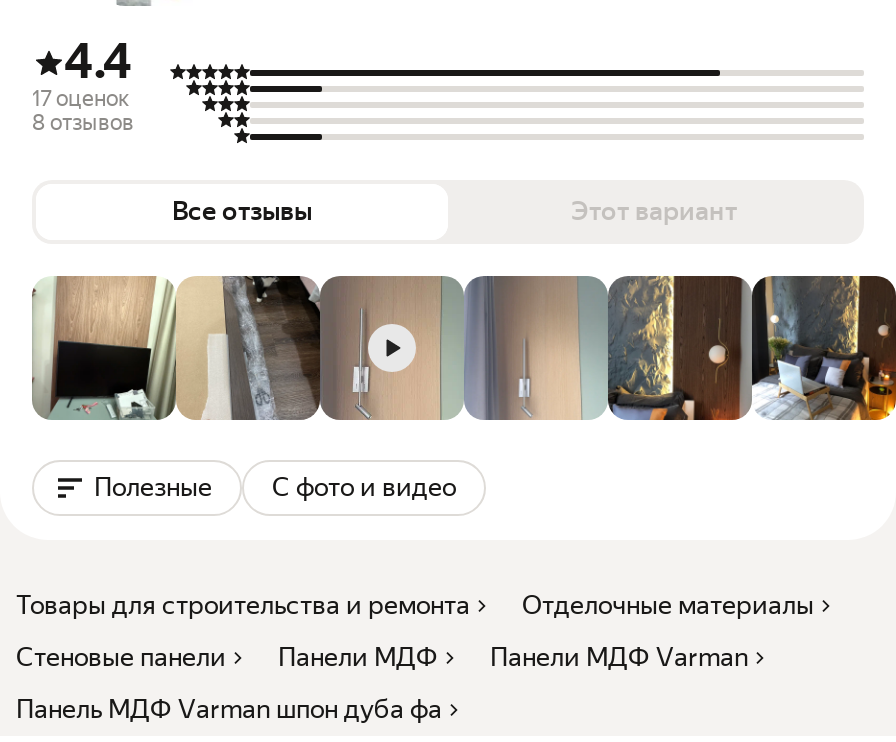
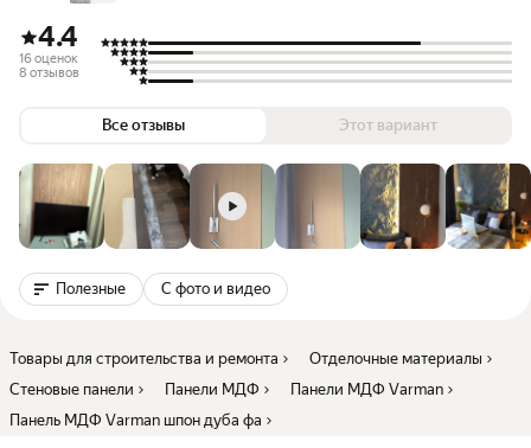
[32,87,130,113] 17 оценок -> [19,51,78,67] 16 оценок

